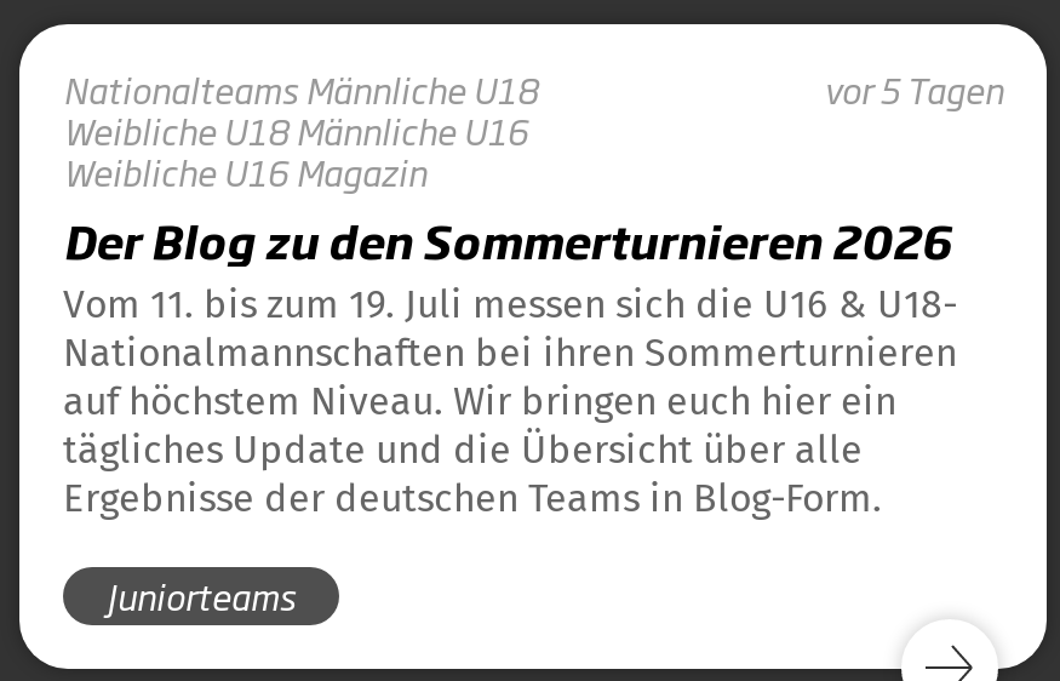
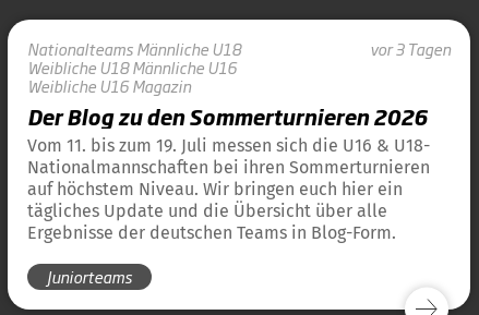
[824,63,1003,114] vor 5 Tagen -> [370,37,451,60] vor 3 Tagen

